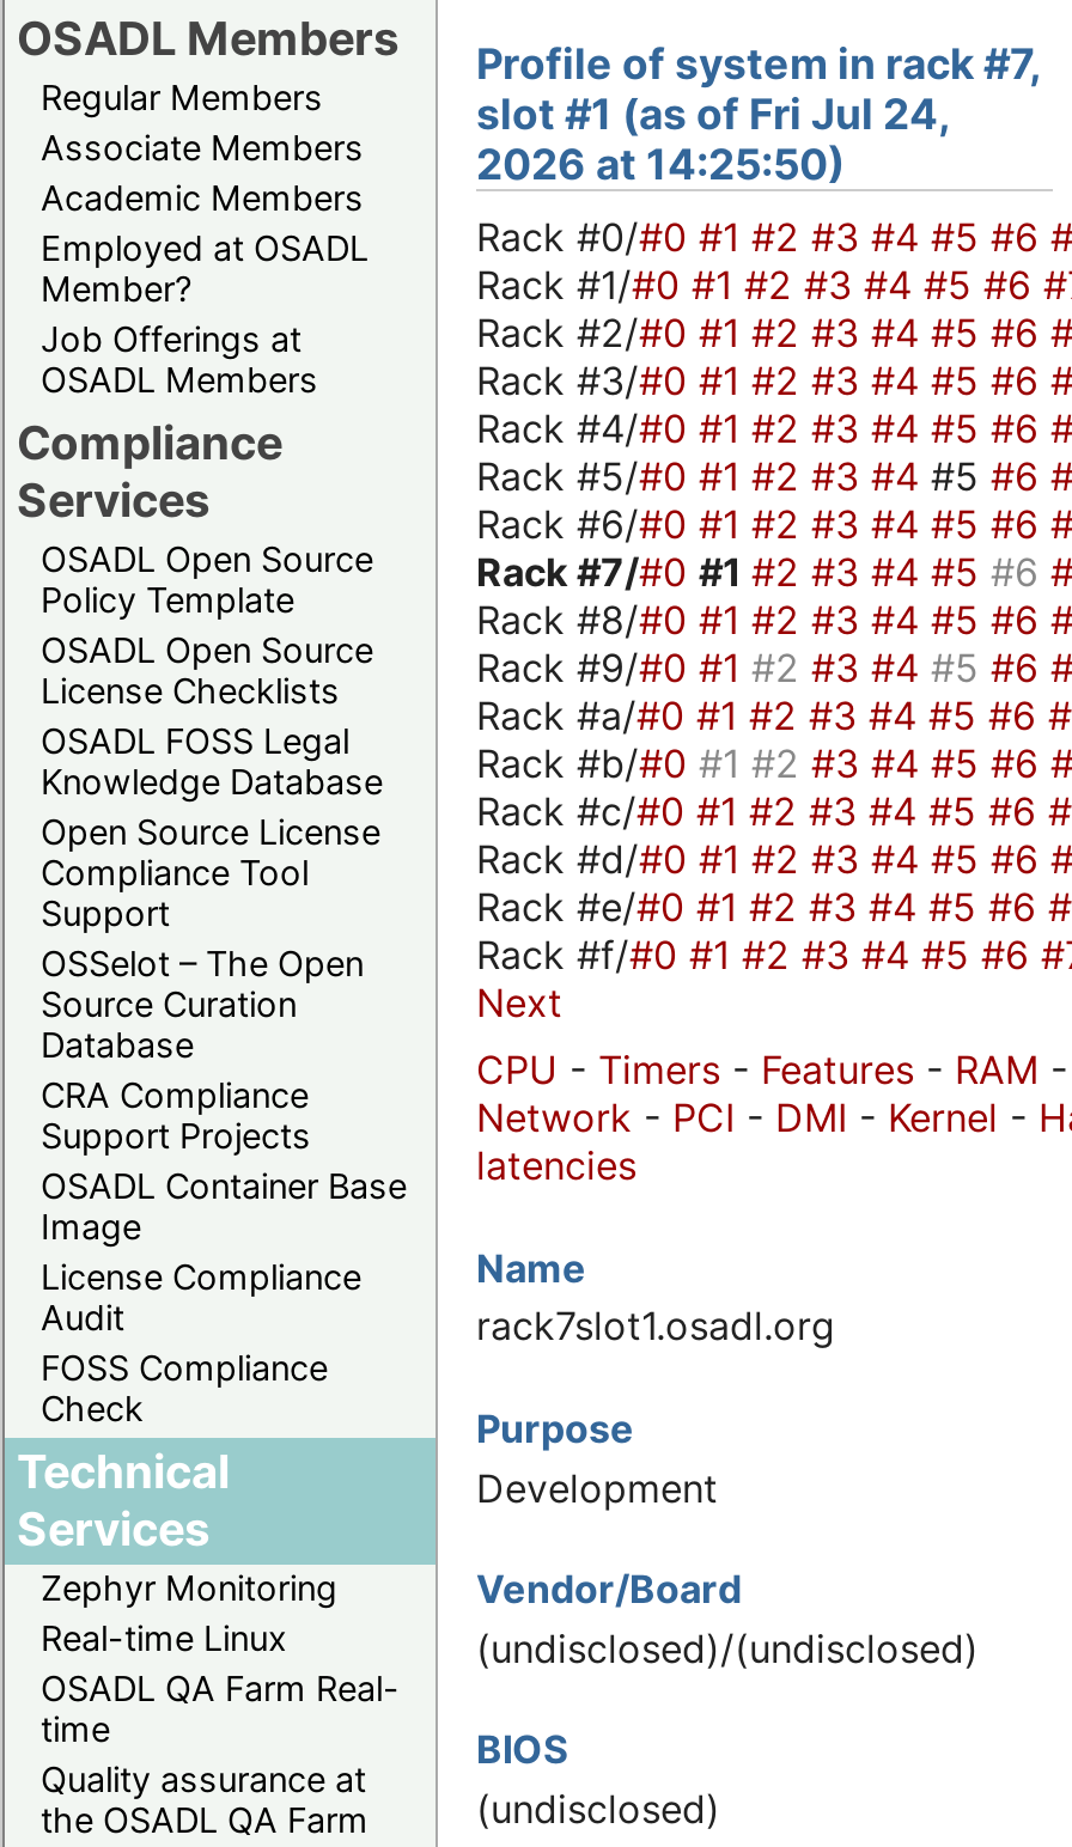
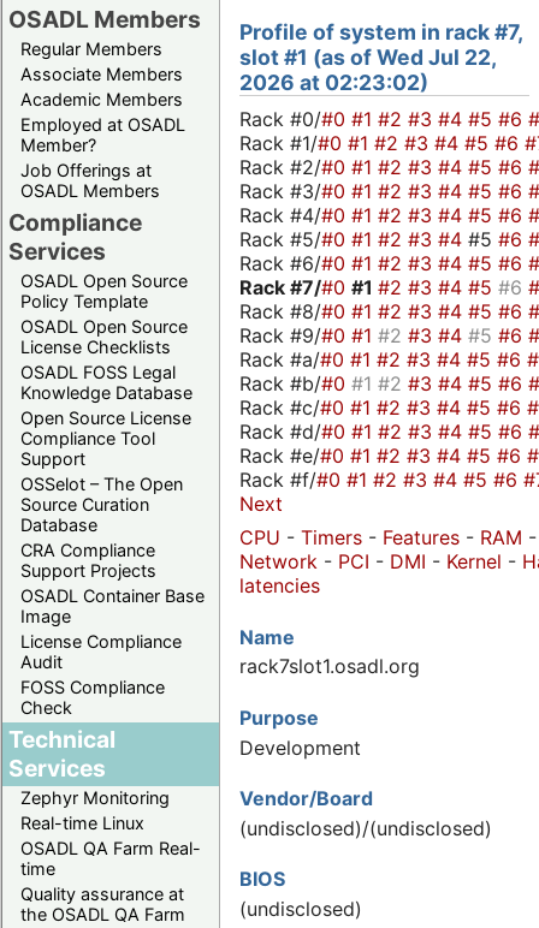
[476,89,950,139] slot #1 (as of Fri Jul 24, -> [239,45,497,70] slot #1 (as of Wed Jul 22,
[476,139,845,190] 2026 at 14:25:50) -> [239,70,428,95] 2026 at 02:23:02)

